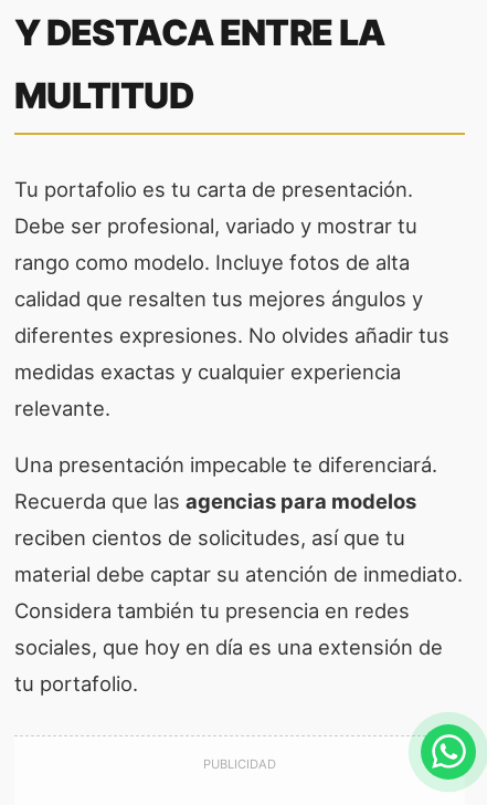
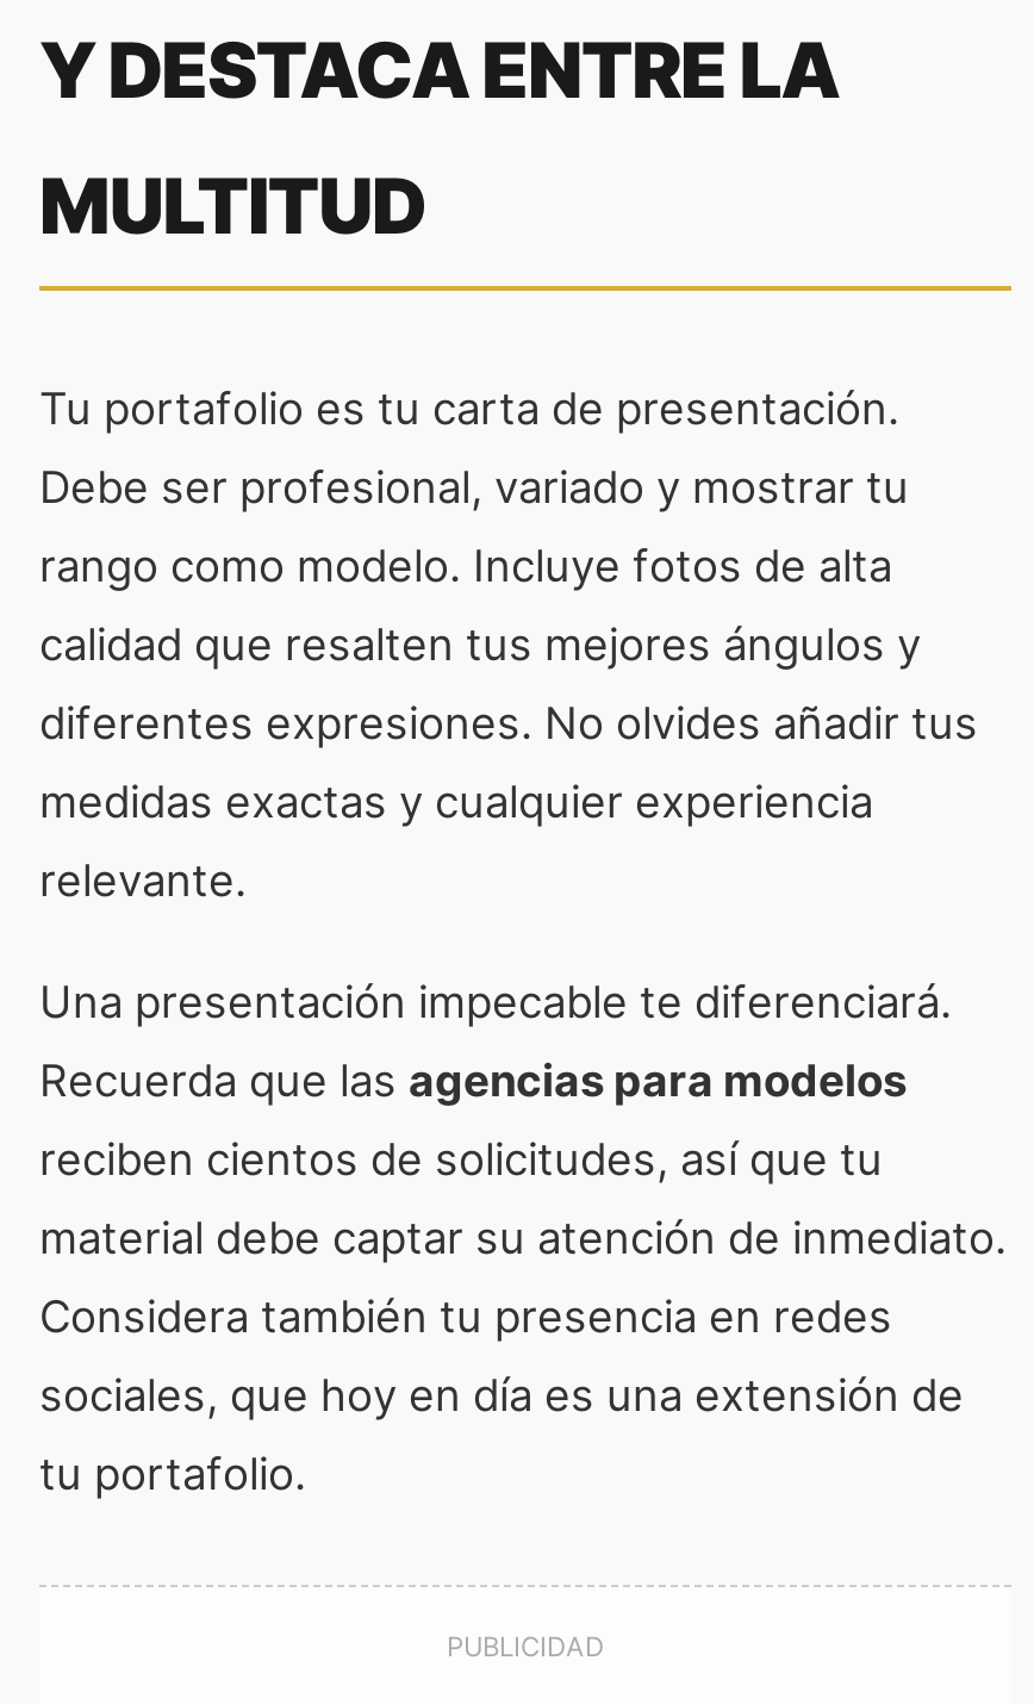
[409,712,484,792] [image] -> none

